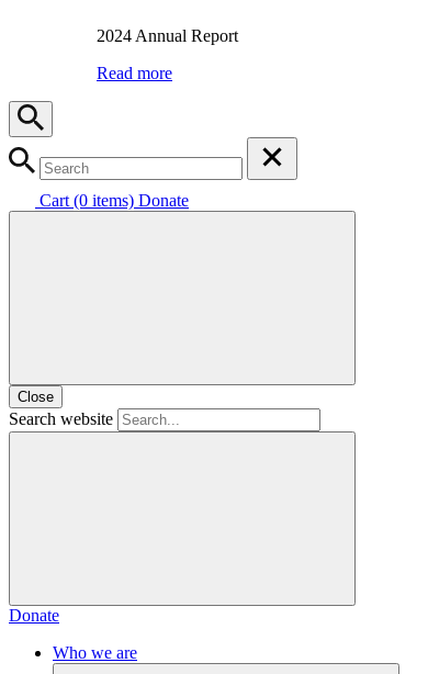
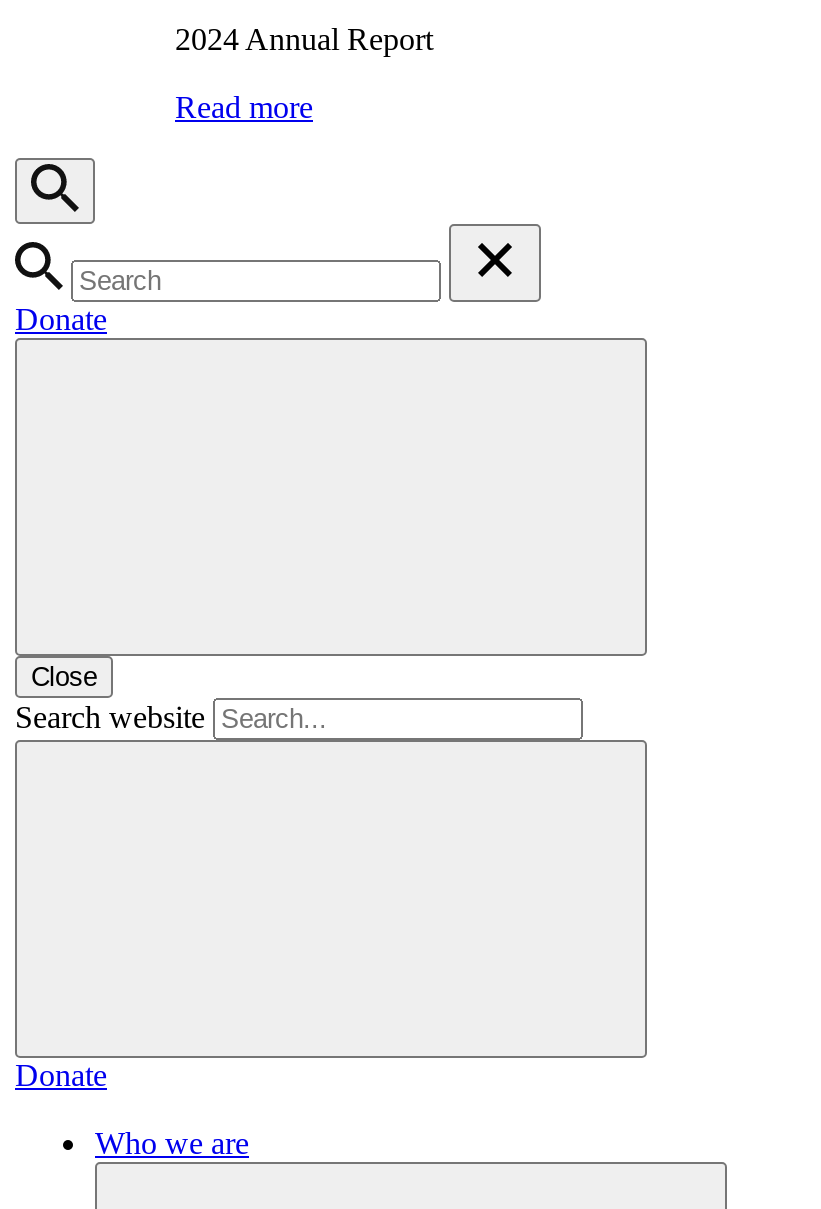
[40,191,189,209] Cart (0 items) Donate -> [15,302,107,336] Donate

